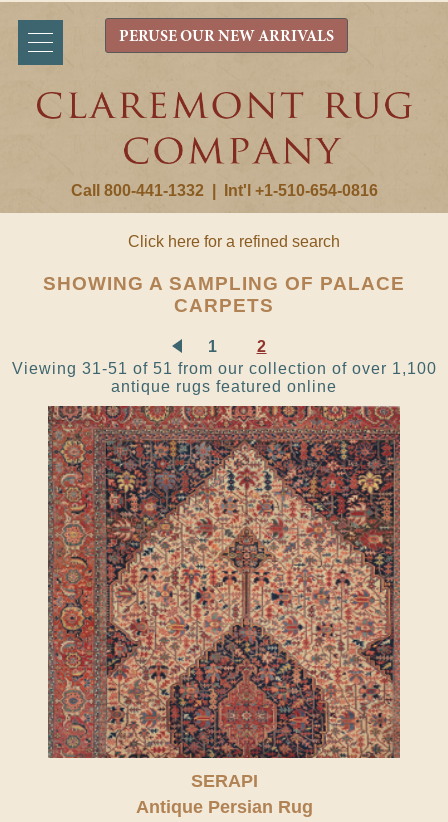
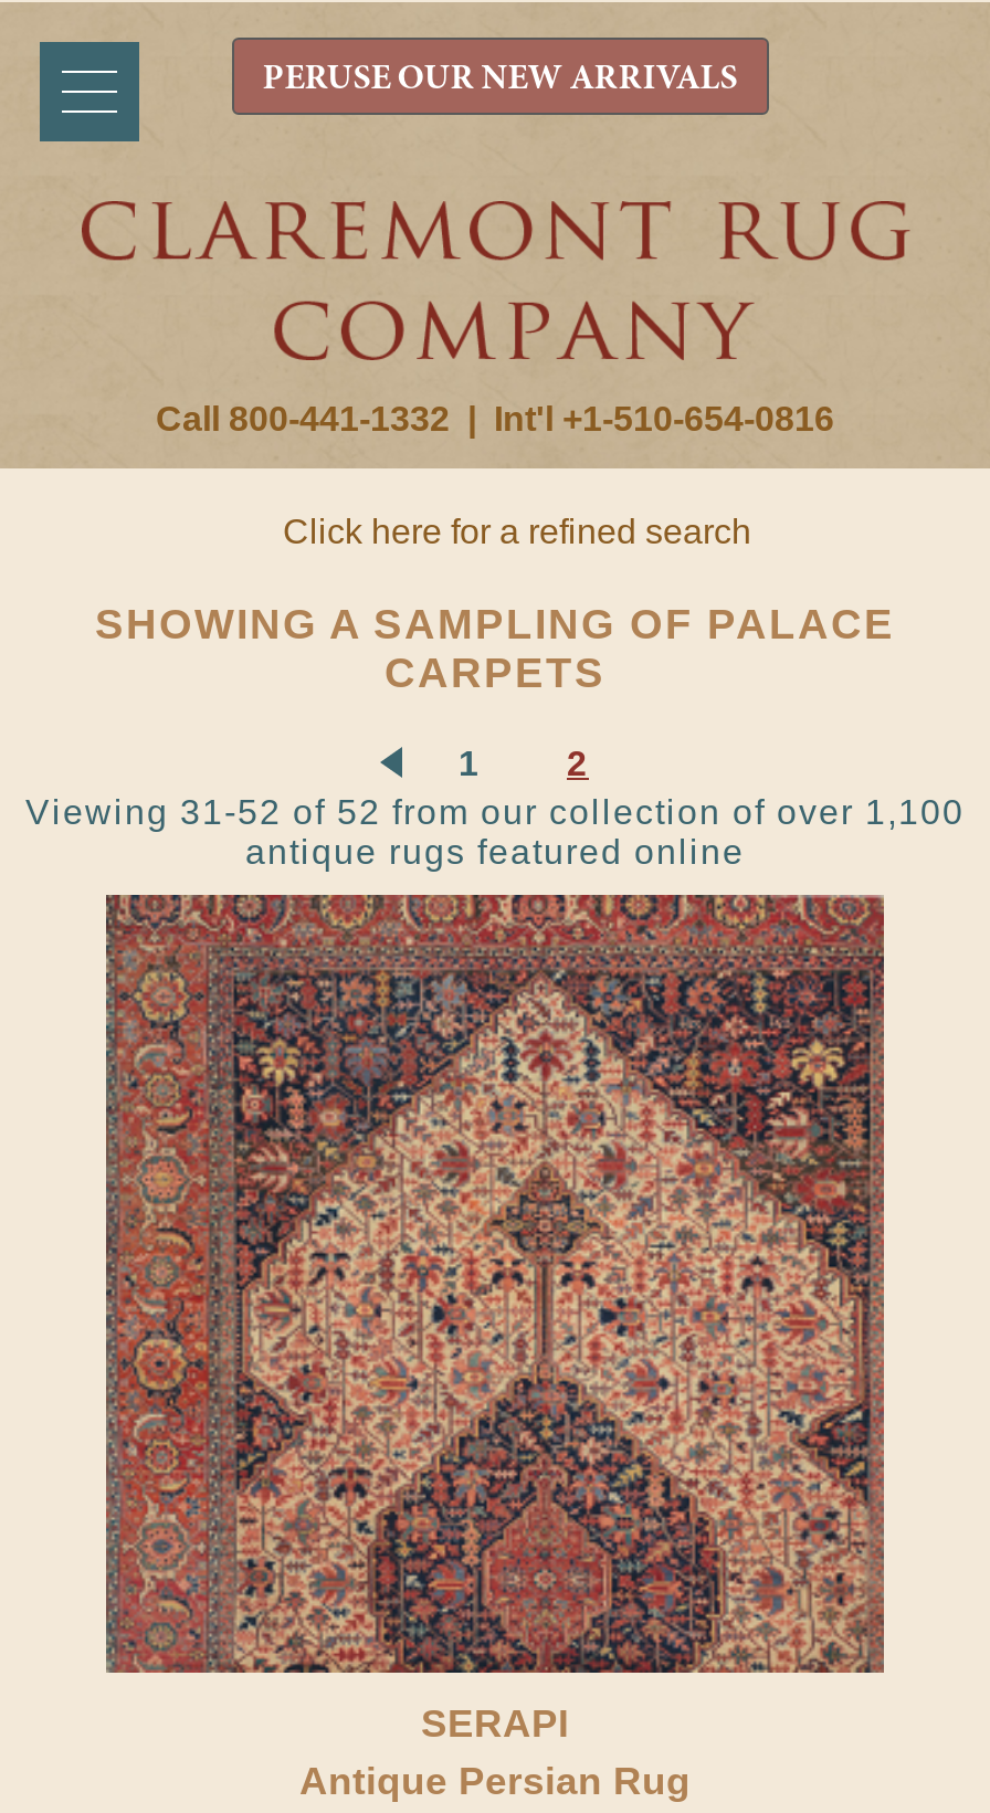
[11,360,436,377] Viewing 31-51 of 51 from our collection of over 1,100 -> [25,793,965,831] Viewing 31-52 of 52 from our collection of over 1,100

